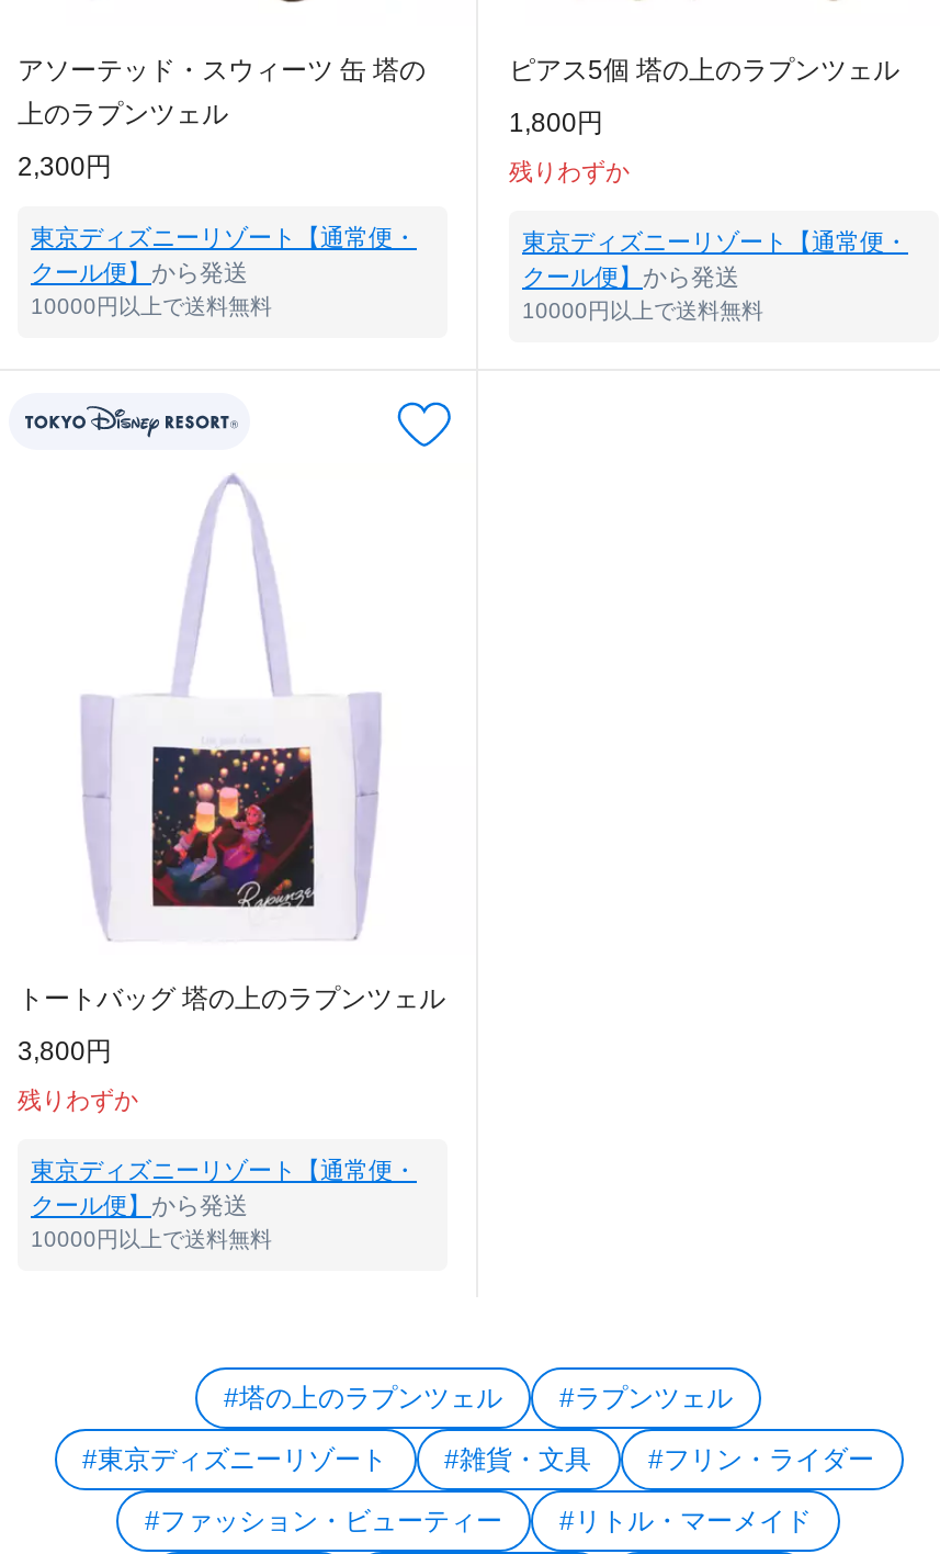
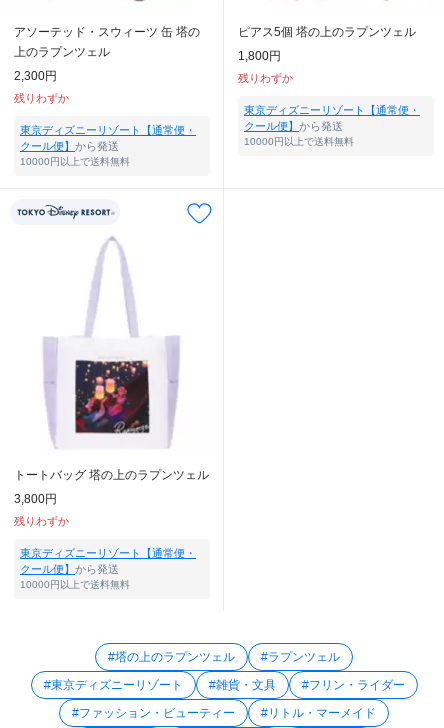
none -> [14,92,69,104] 残りわずか

